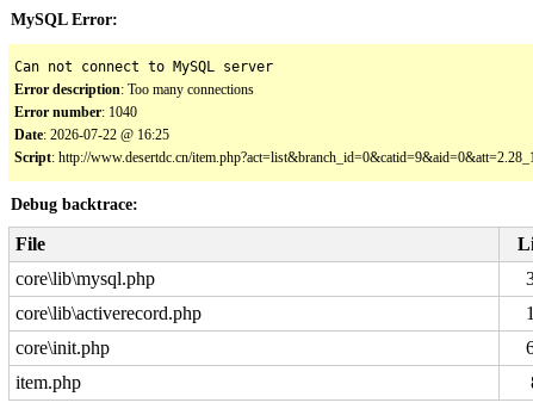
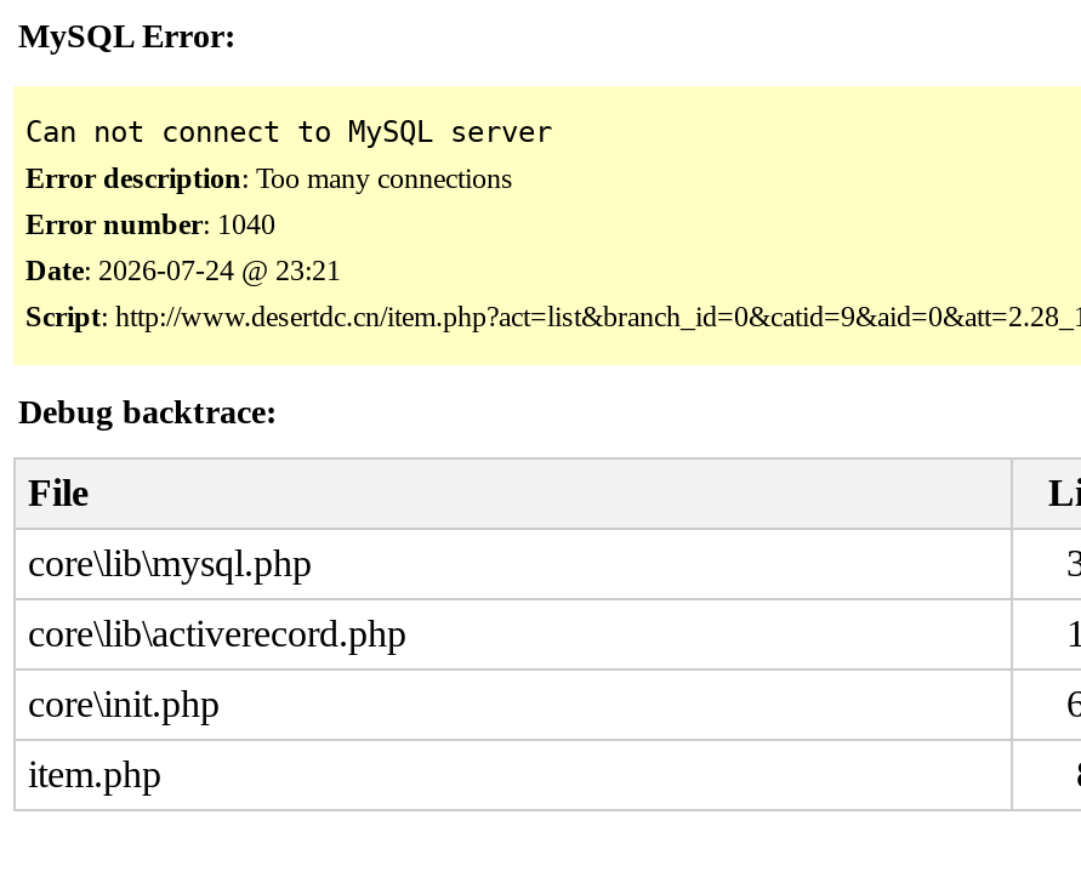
[14,126,169,143] Date: 2026-07-22 @ 16:25 -> [25,253,341,287] Date: 2026-07-24 @ 23:21

